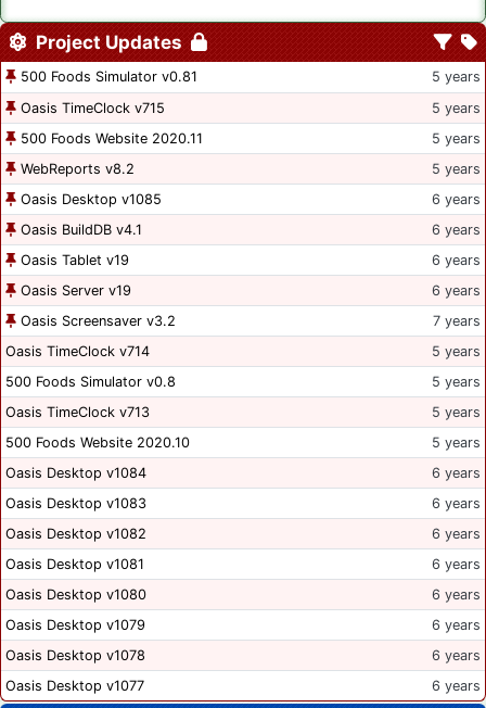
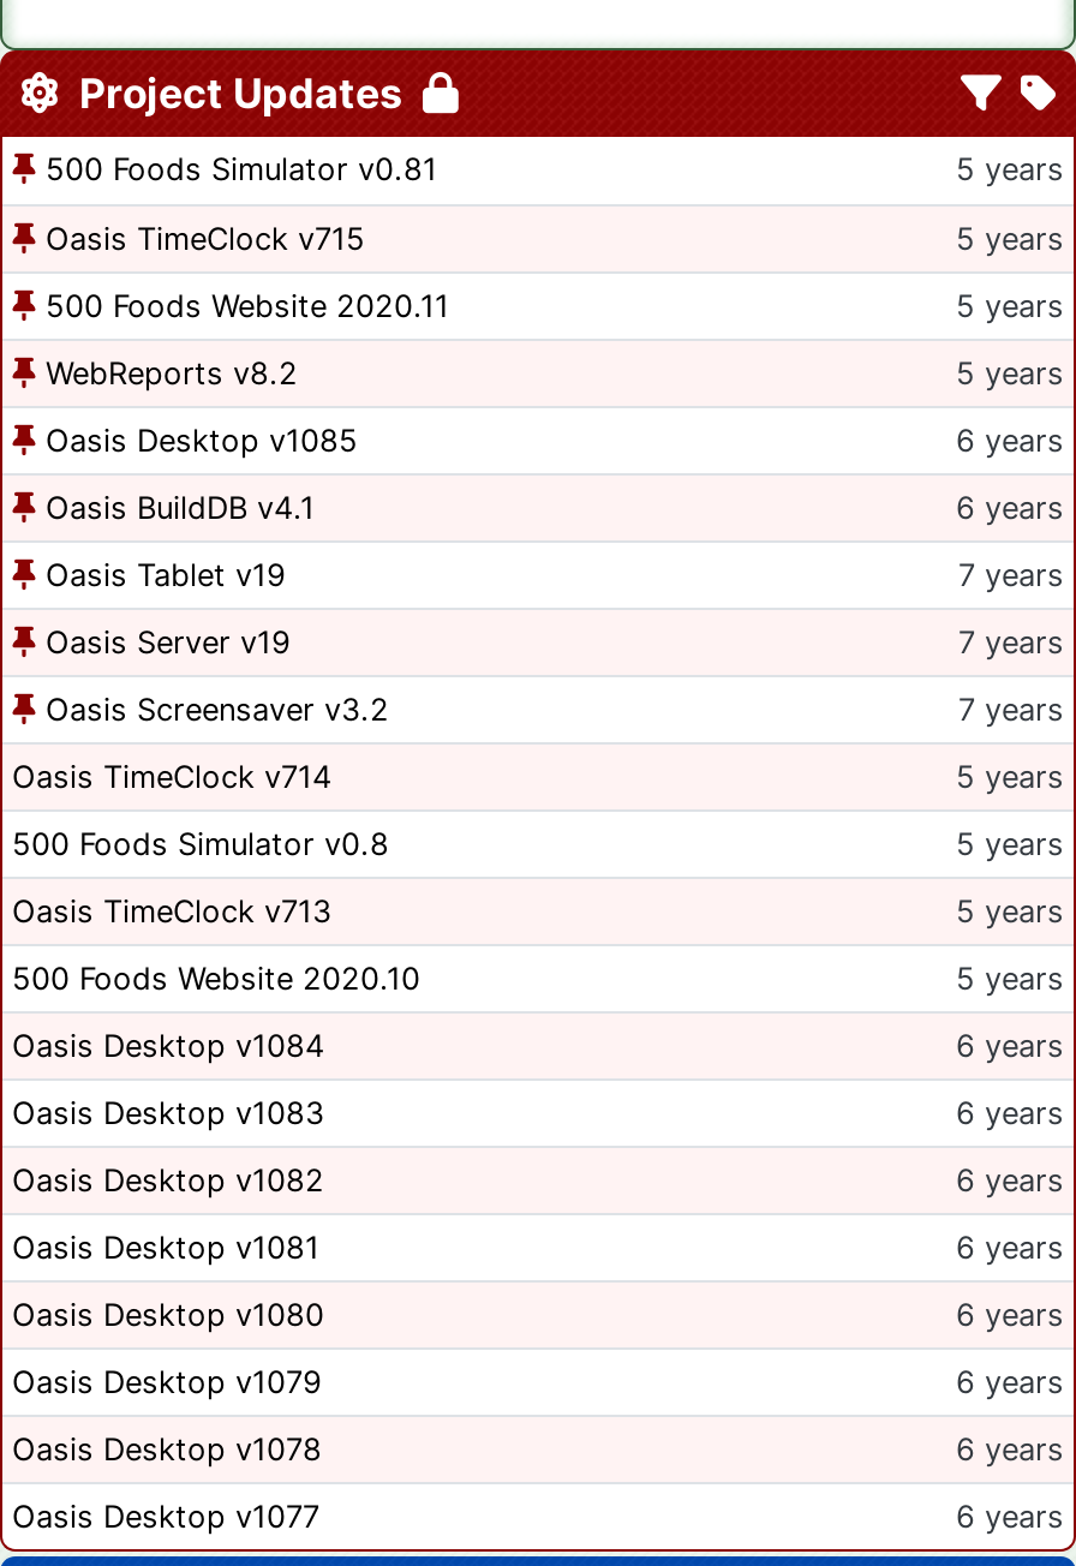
[432,252,481,268] 6 years -> [958,557,1064,593] 7 years
[432,282,481,299] 6 years -> [958,624,1064,660] 7 years

